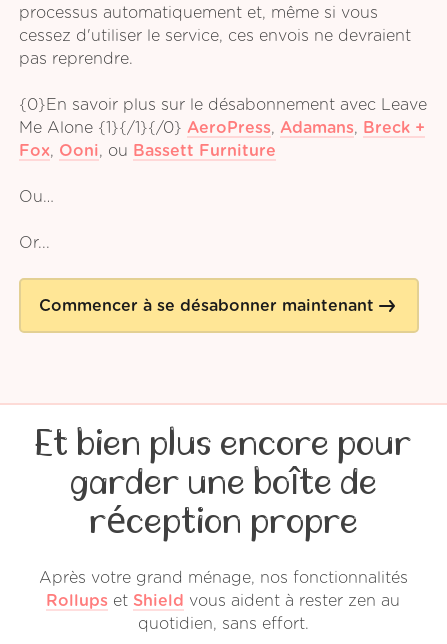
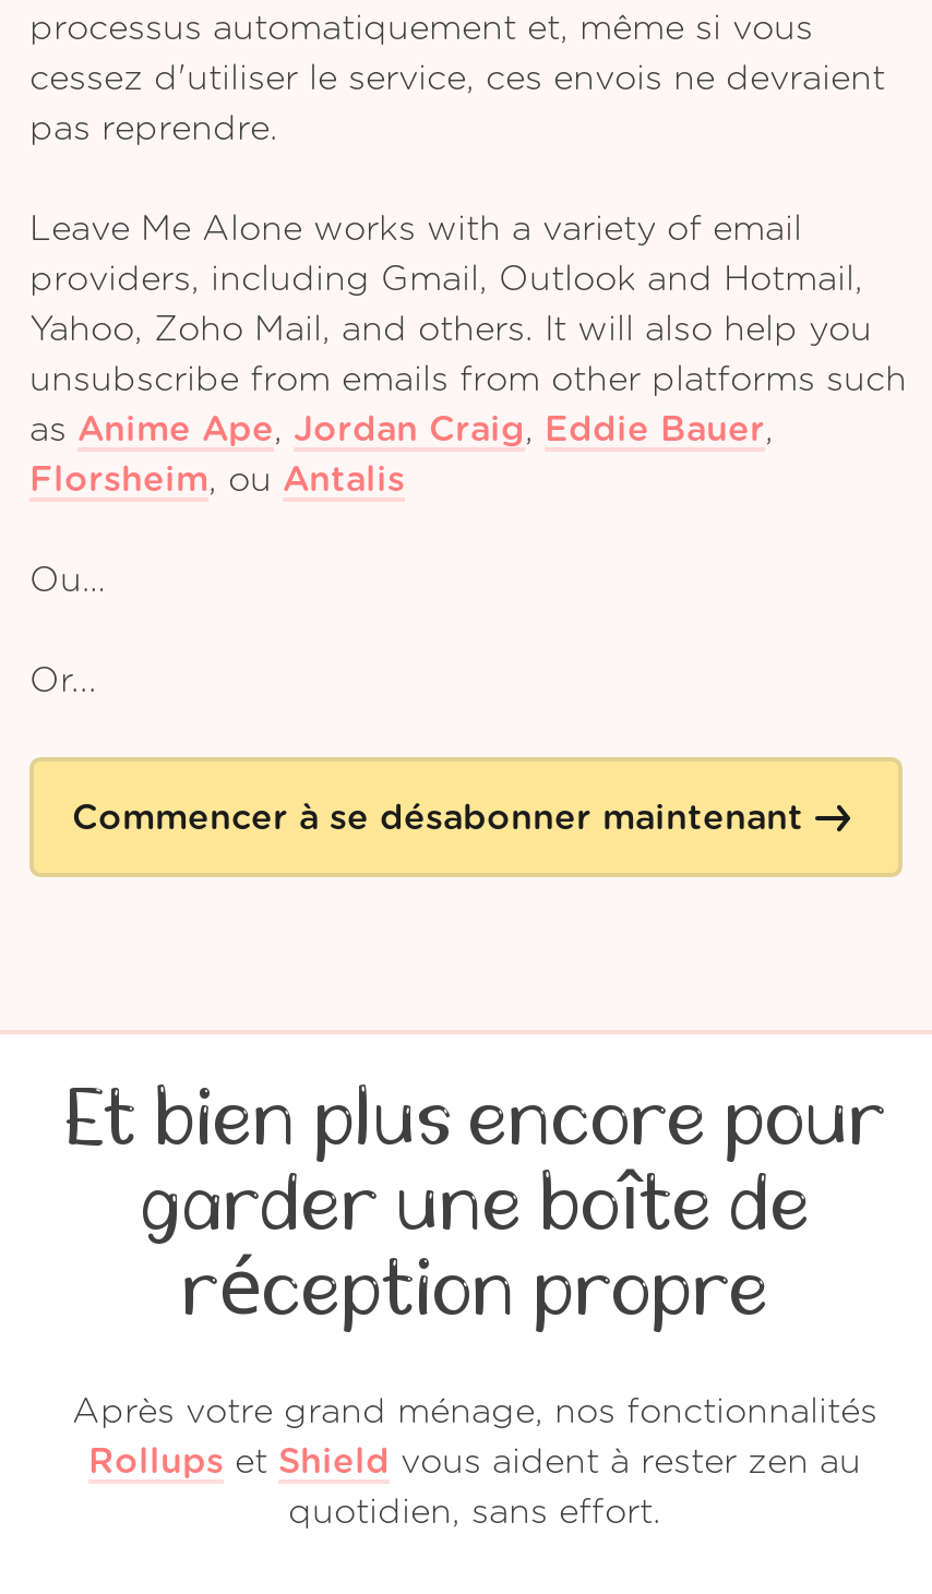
[19,97,427,159] {0}En savoir plus sur le désabonnement avec Leave | Me Alone {1}{/1}{/0} AeroPress, Adamans, Breck + | Fox, Ooni, ou Bassett Furniture -> [29,211,907,497] Leave Me Alone works with a variety of email | providers, including Gmail, Outlook and Hotmail, | Yahoo, Zoho Mail, and others. It will also help you | unsubscribe from emails from other platforms such | as Anime Ape, Jordan Craig, Eddie Bauer, | Florsheim, ou Antalis

